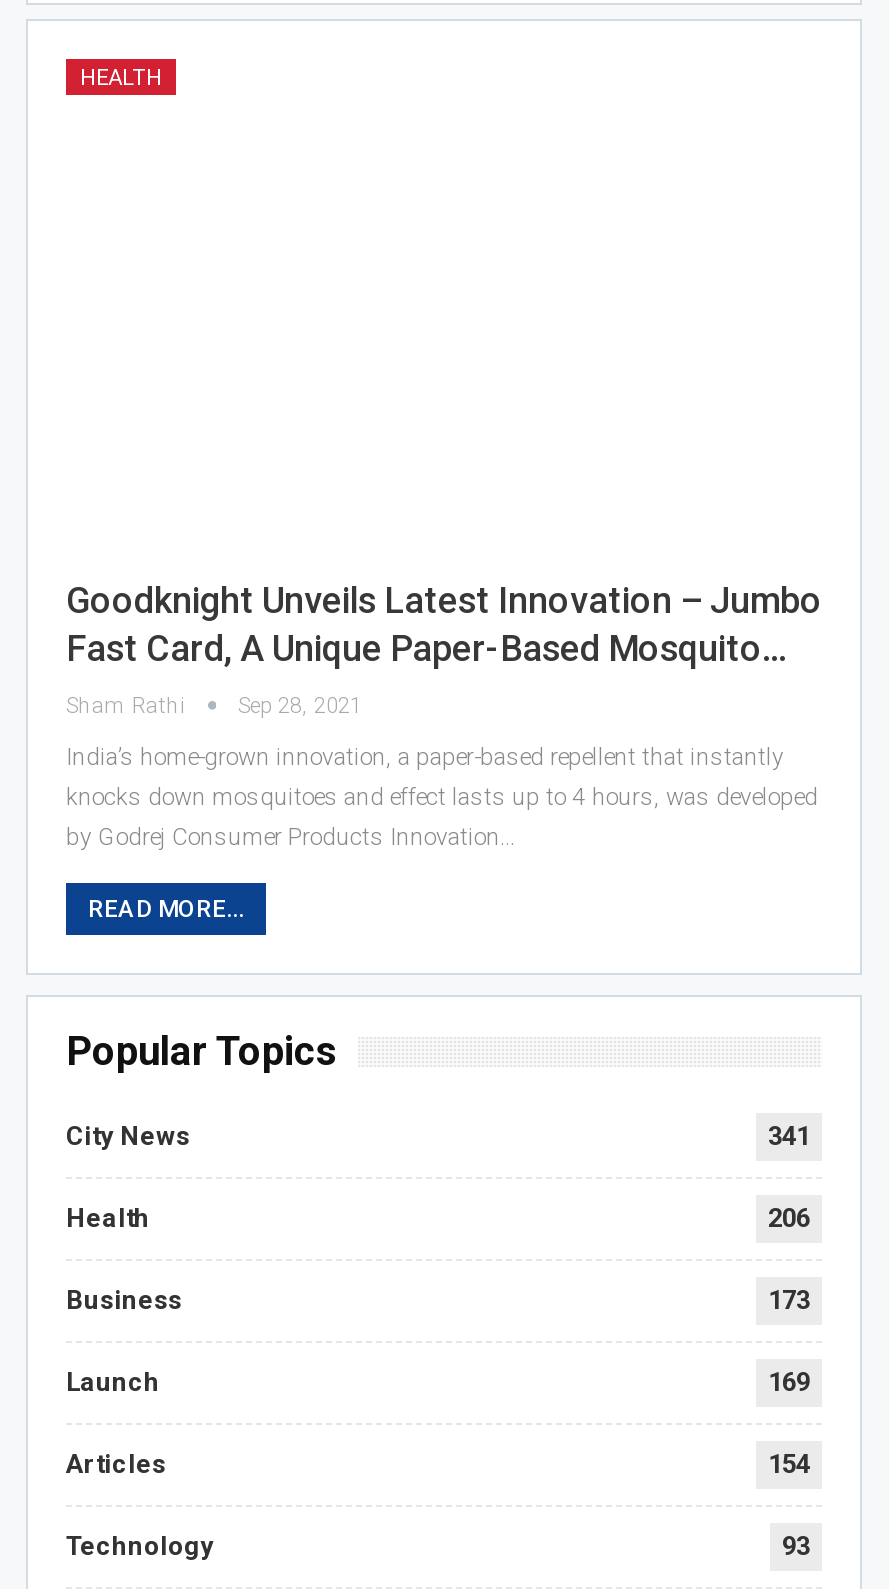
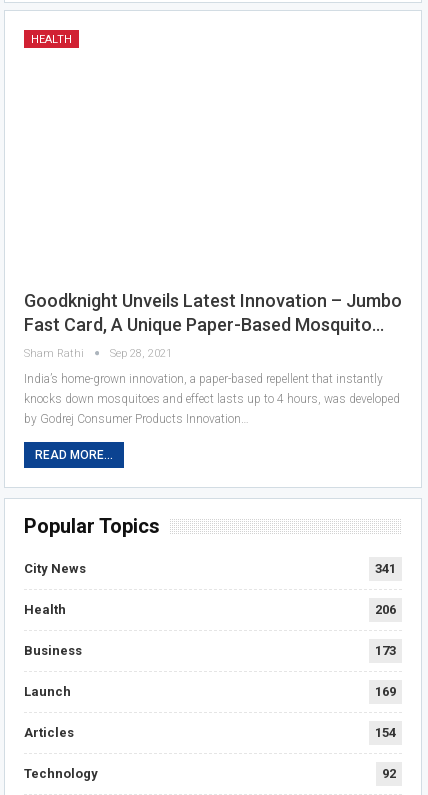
[782,1530,810,1560] 93 -> [382,765,396,780] 92

